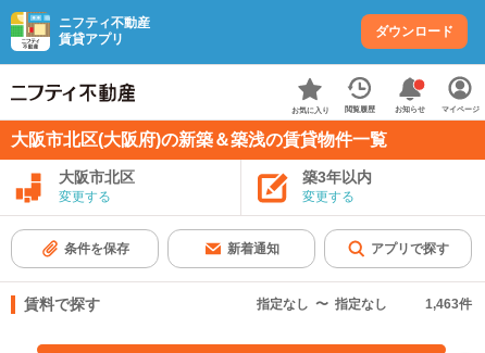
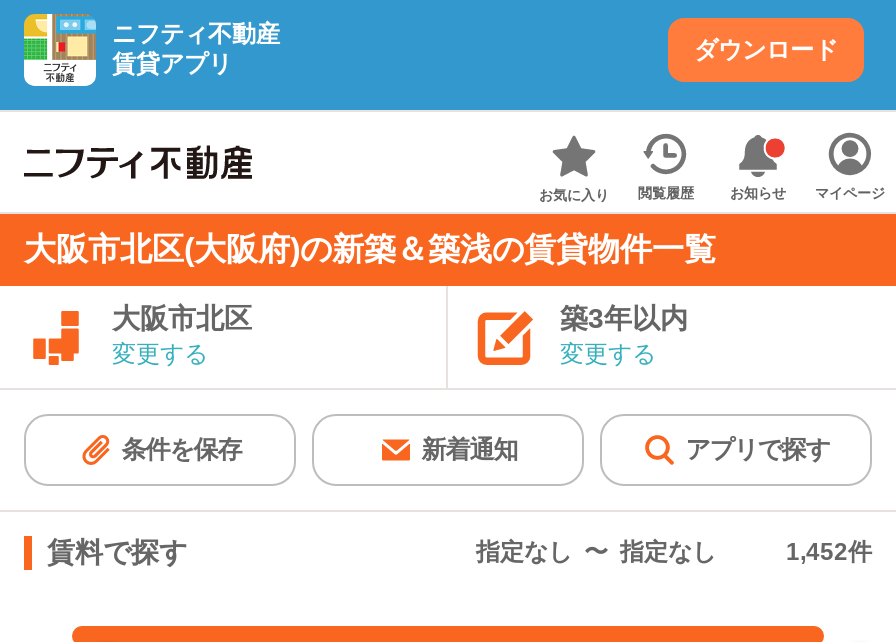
[425,297,472,312] 1,463件 -> [786,538,872,566] 1,452件

